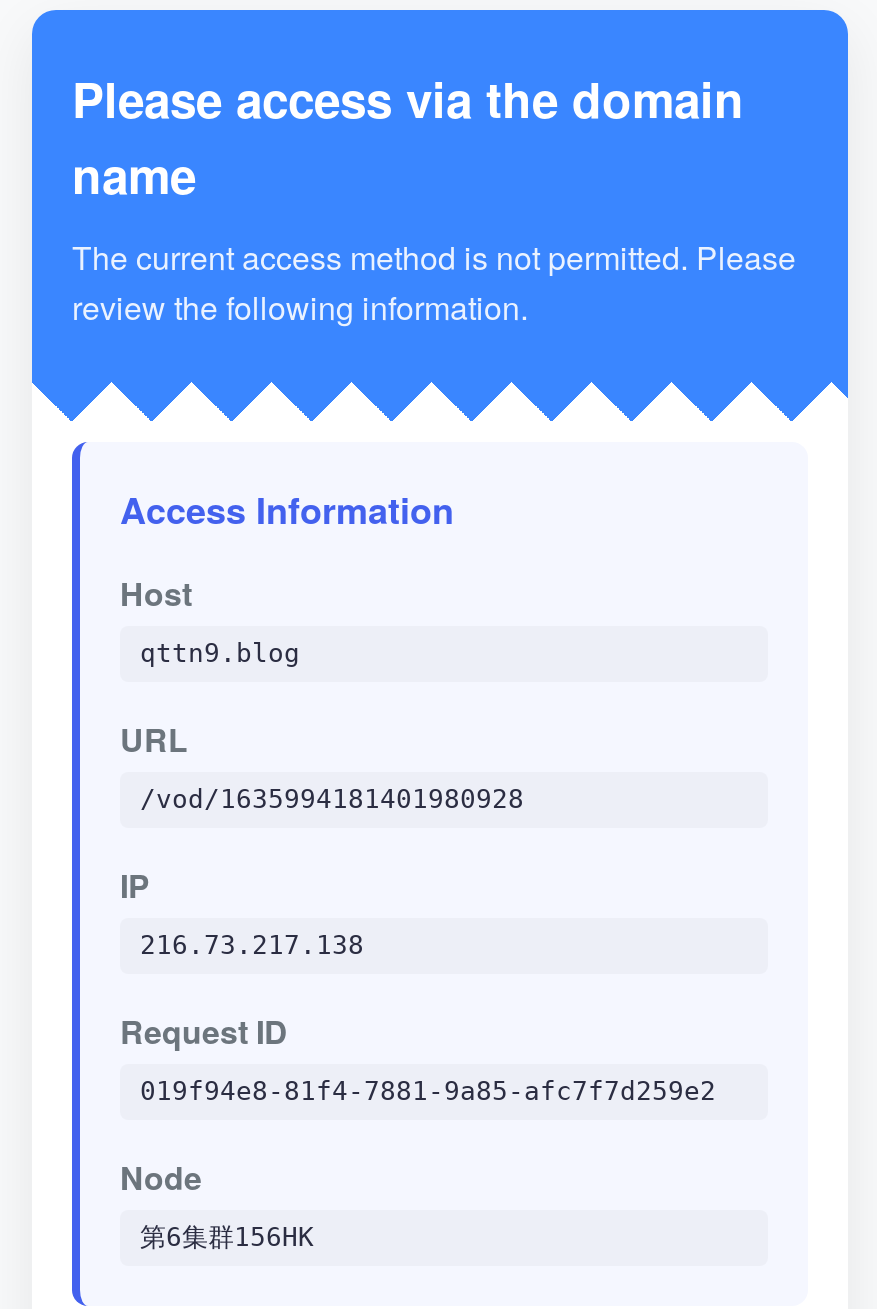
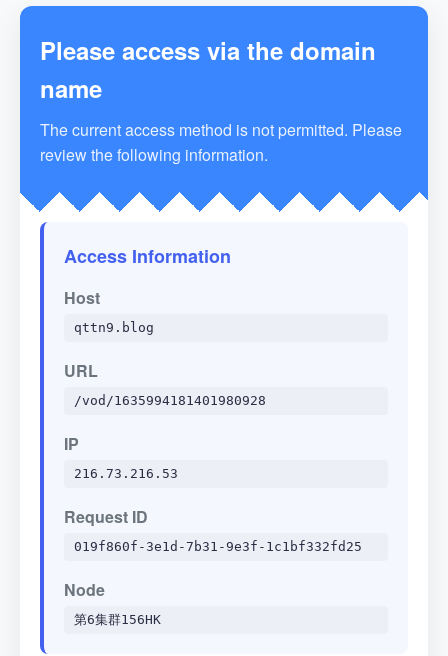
[140,930,364,960] 216.73.217.138 -> [74,466,178,481] 216.73.216.53
[140,1076,716,1106] 019f94e8-81f4-7881-9a85-afc7f7d259e2 -> [74,539,362,554] 019f860f-3e1d-7b31-9e3f-1c1bf332fd25

